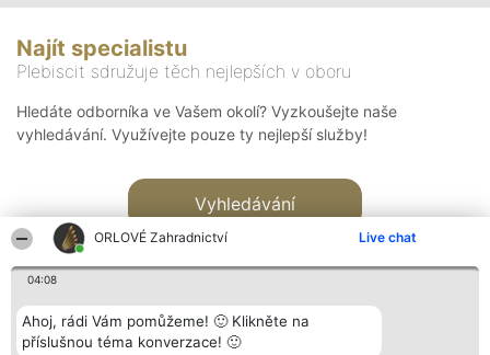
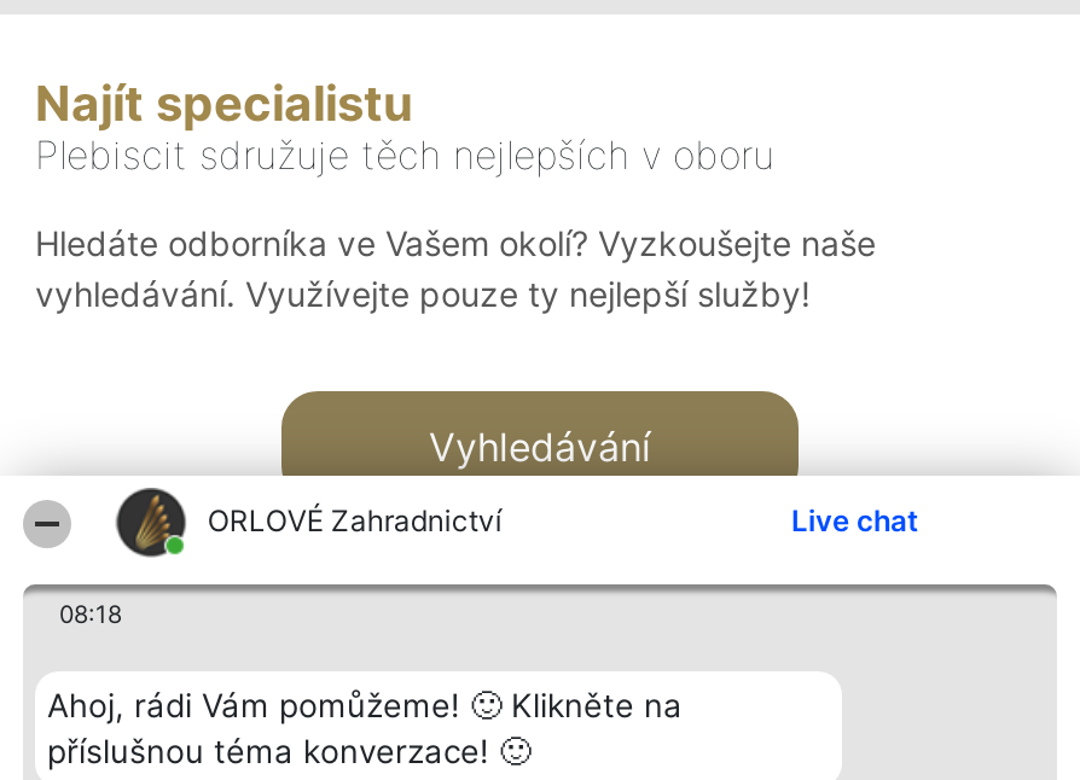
[27,273,57,286] 04:08 -> [59,599,122,628] 08:18

